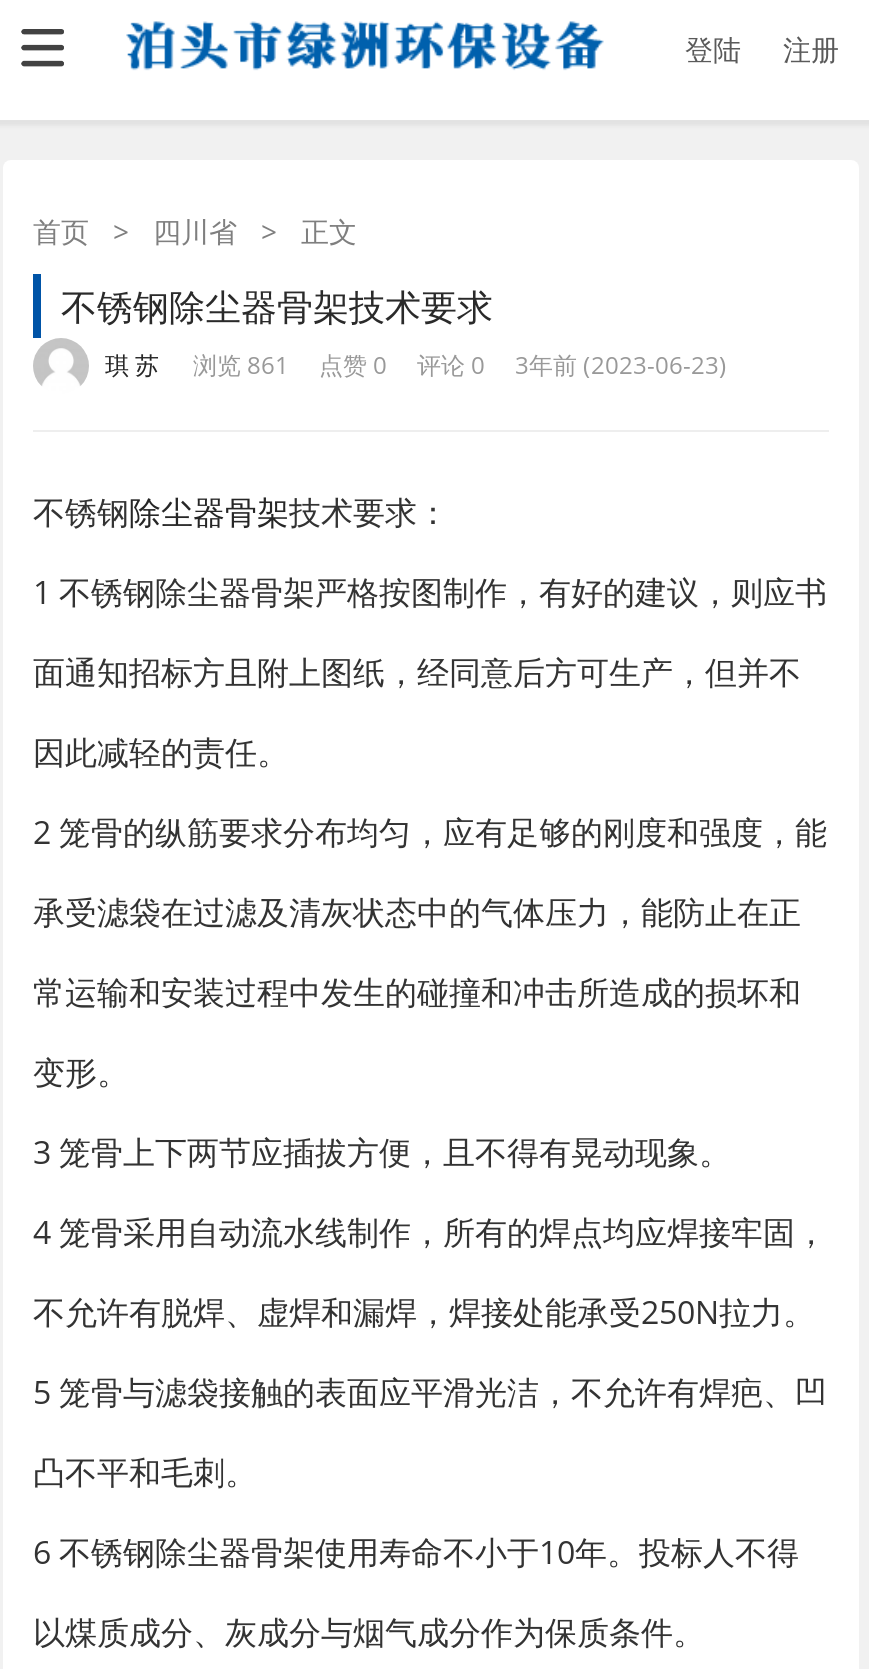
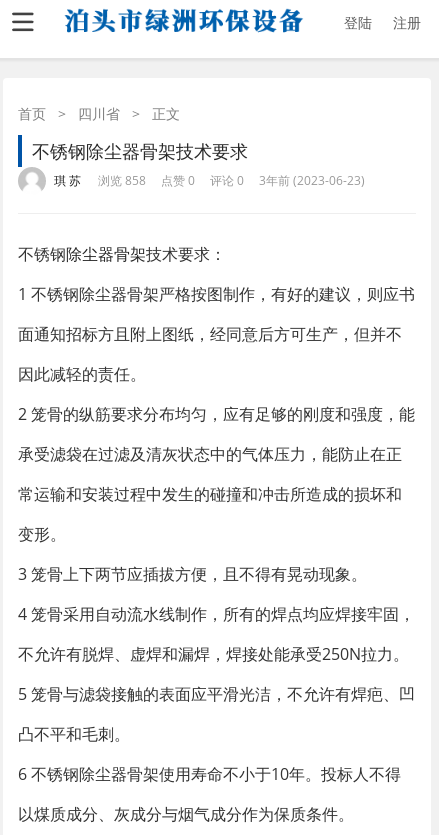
[105,346,727,382] 琪 苏 · 浏览 861 · 点赞 0 · 评论 0 · 3年前 (2023-06-23) -> [54,171,365,189] 琪 苏 · 浏览 858 · 点赞 0 · 评论 0 · 3年前 (2023-06-23)

